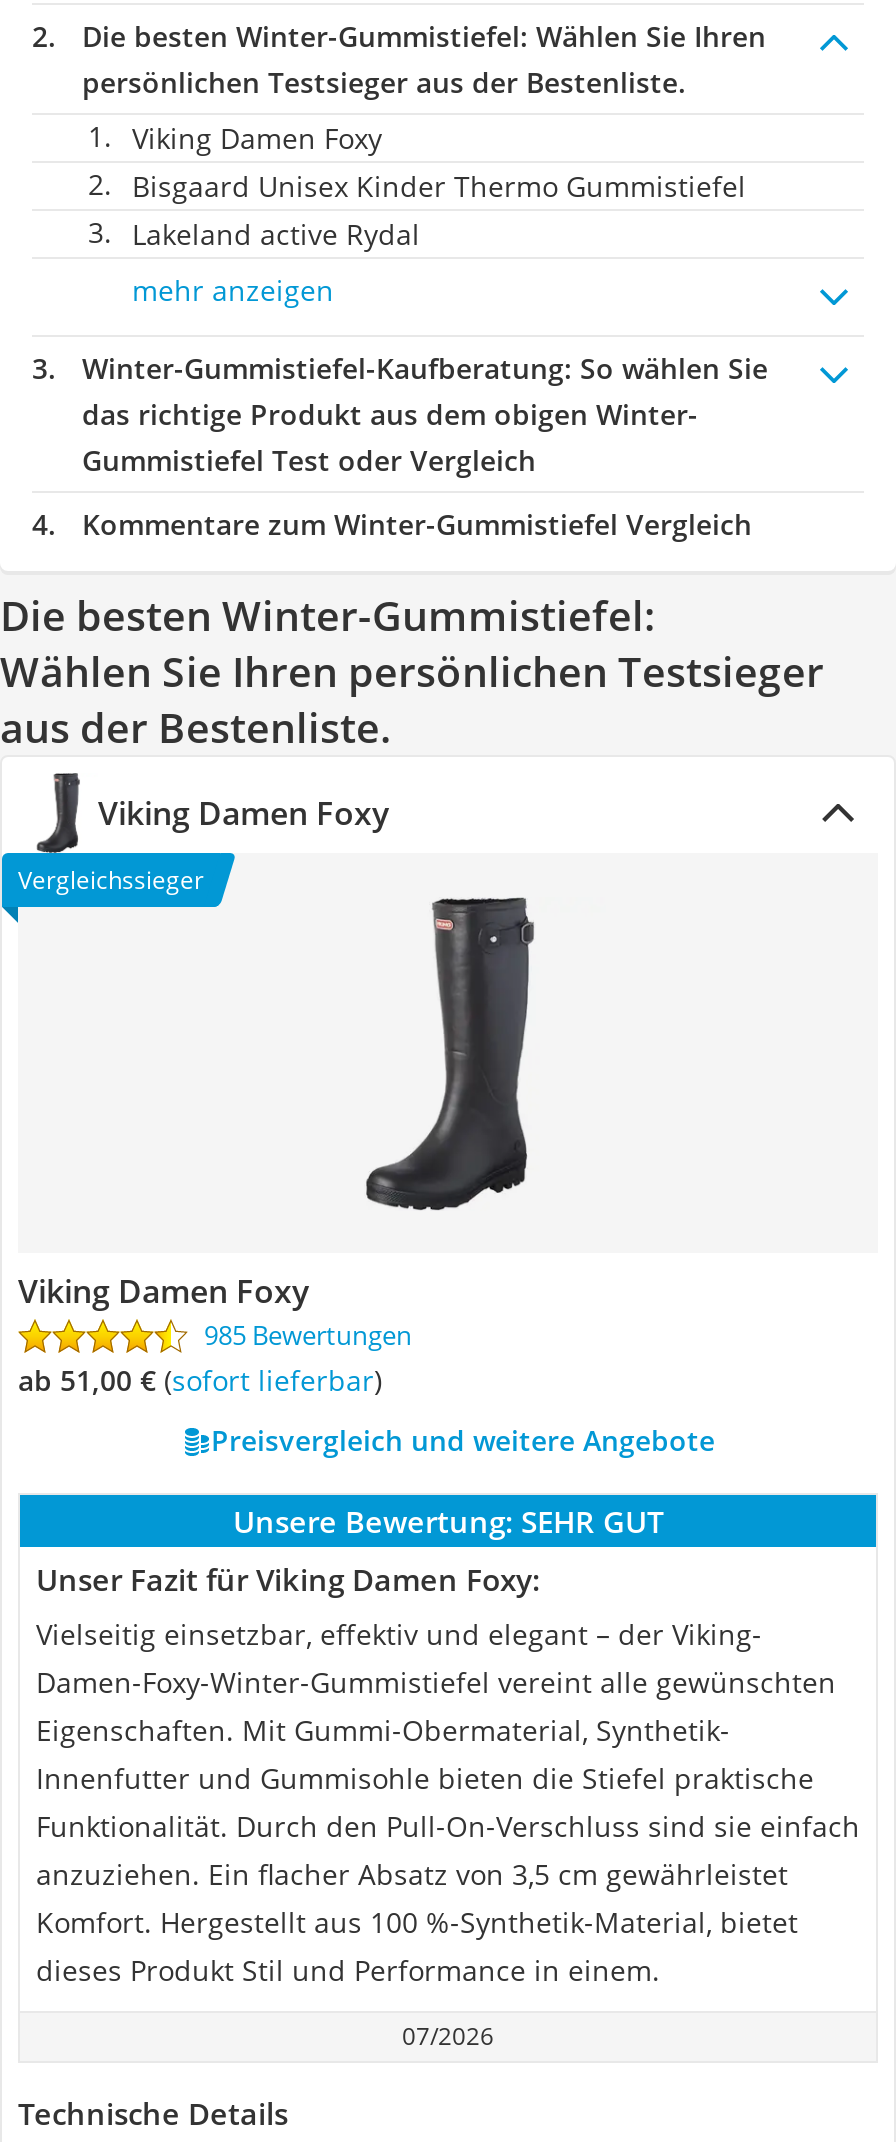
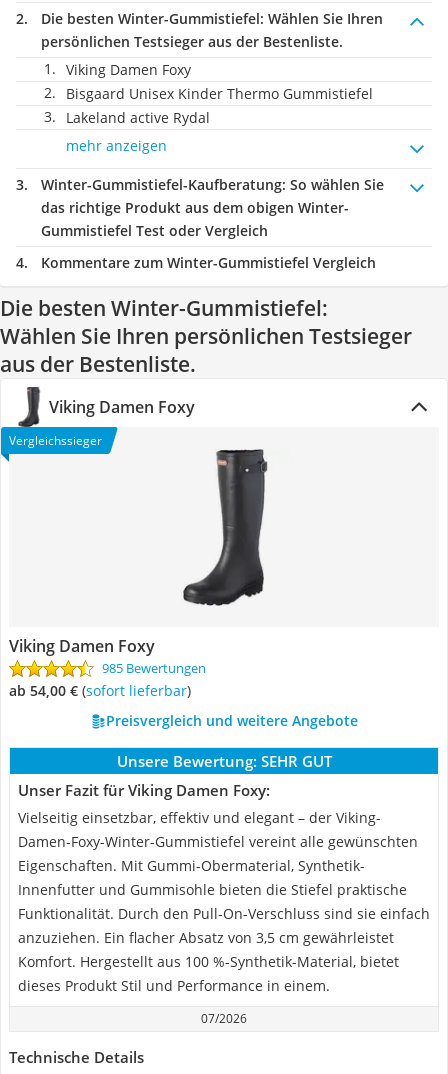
[18,1361,382,1399] ab 51,00 €( Sofort lieferbar) -> [9,681,191,700] ab 54,00 €( Sofort lieferbar)

